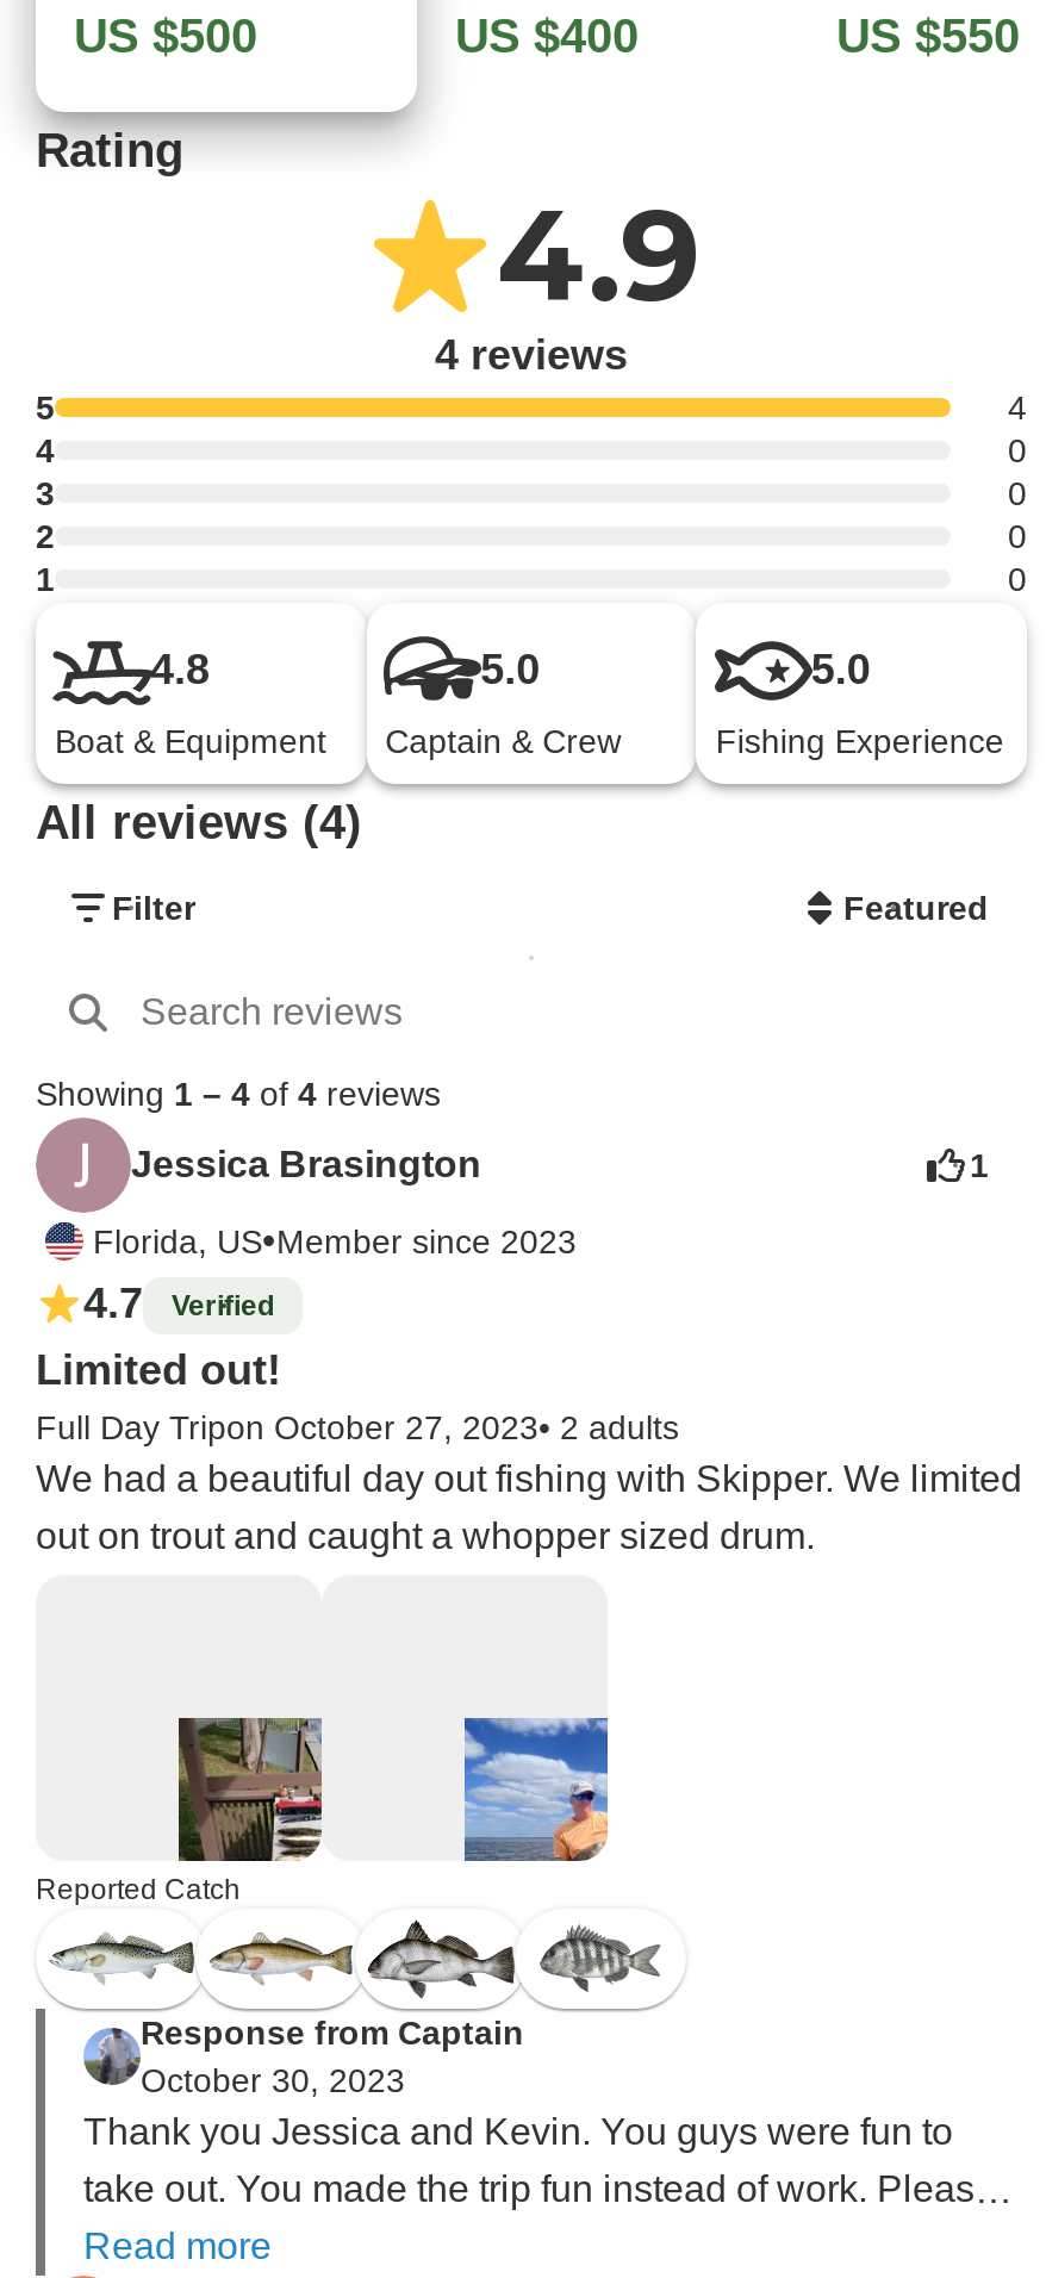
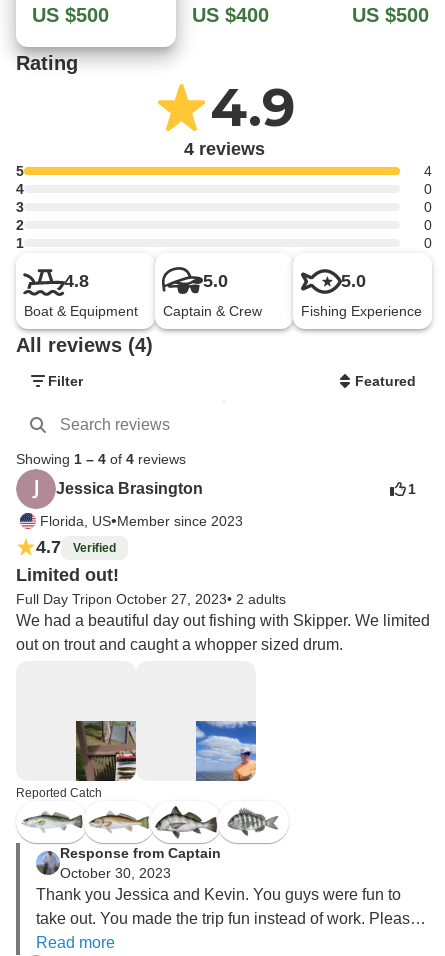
[836,10,1020,63] US $550 -> [352,4,429,26] US $500

